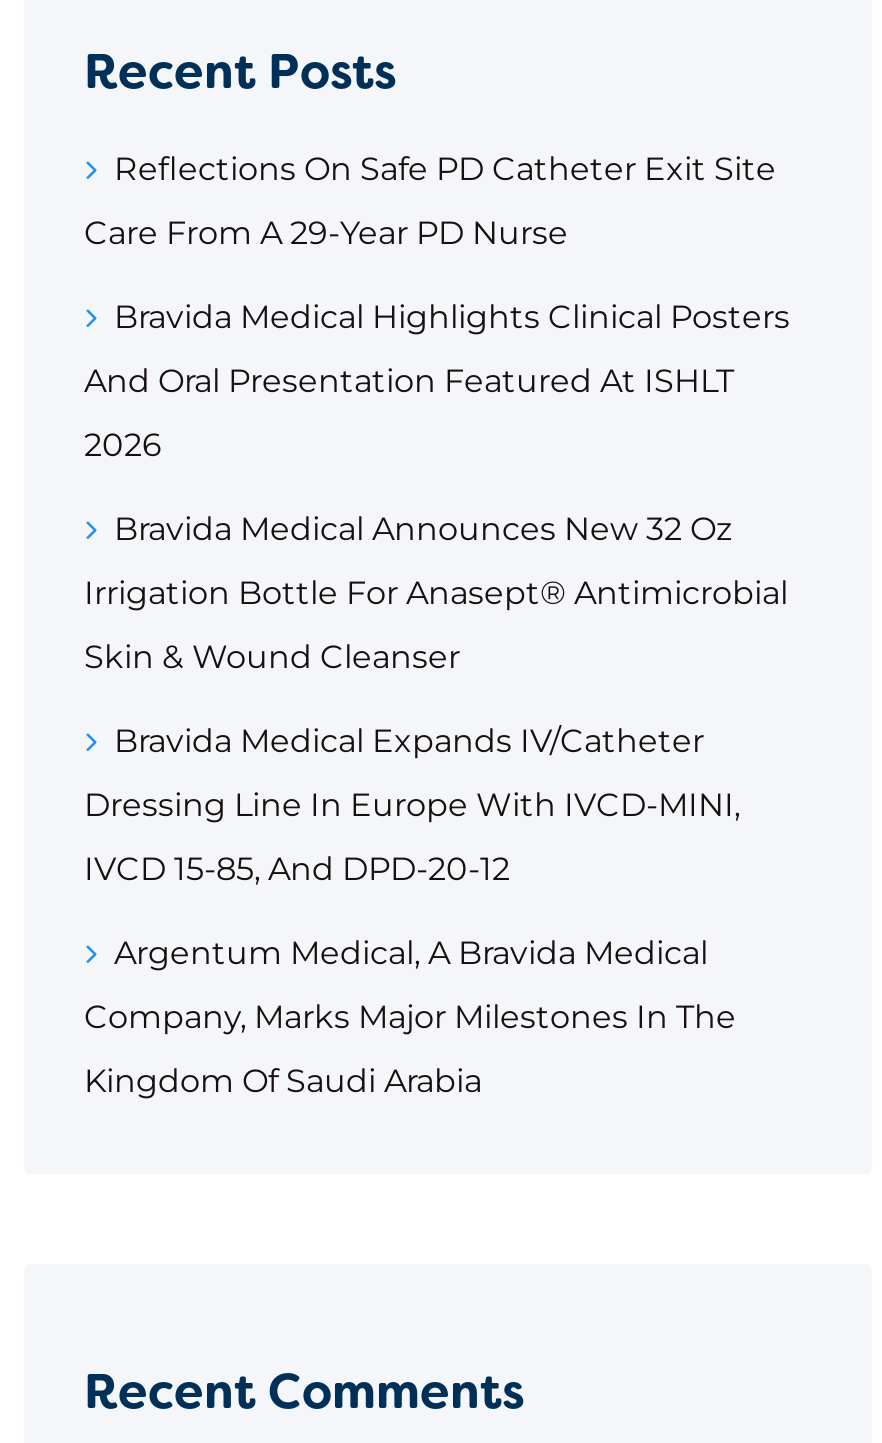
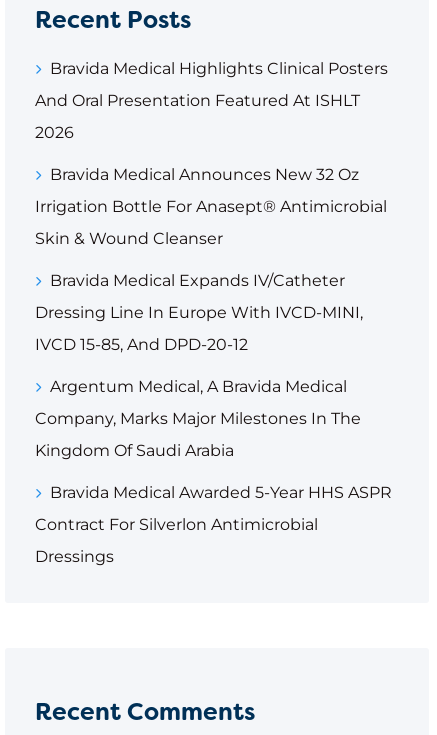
[84,151,776,253] Reflections On Safe PD Catheter Exit Site | Care From A 29-Year PD Nurse -> none
moved [84,299,790,1101] -> [35,59,388,460]: Bravida Medical Highlights Clinical Posters | And Oral Presentation Featured At ISHLT | 2026 | ... | Company, Marks Major Milestones In The | Kingdom Of Saudi Arabia
none -> [35,483,392,566] Bravida Medical Awarded 5-Year HHS ASPR | Contract For Silverlon Antimicrobial | Dressings

